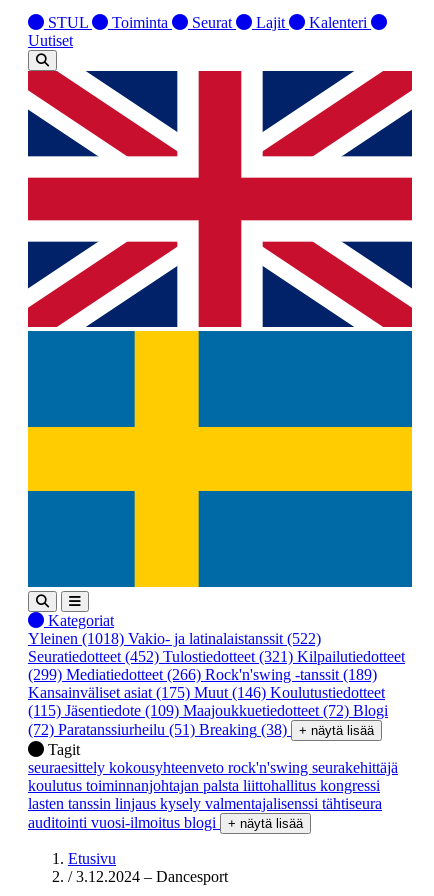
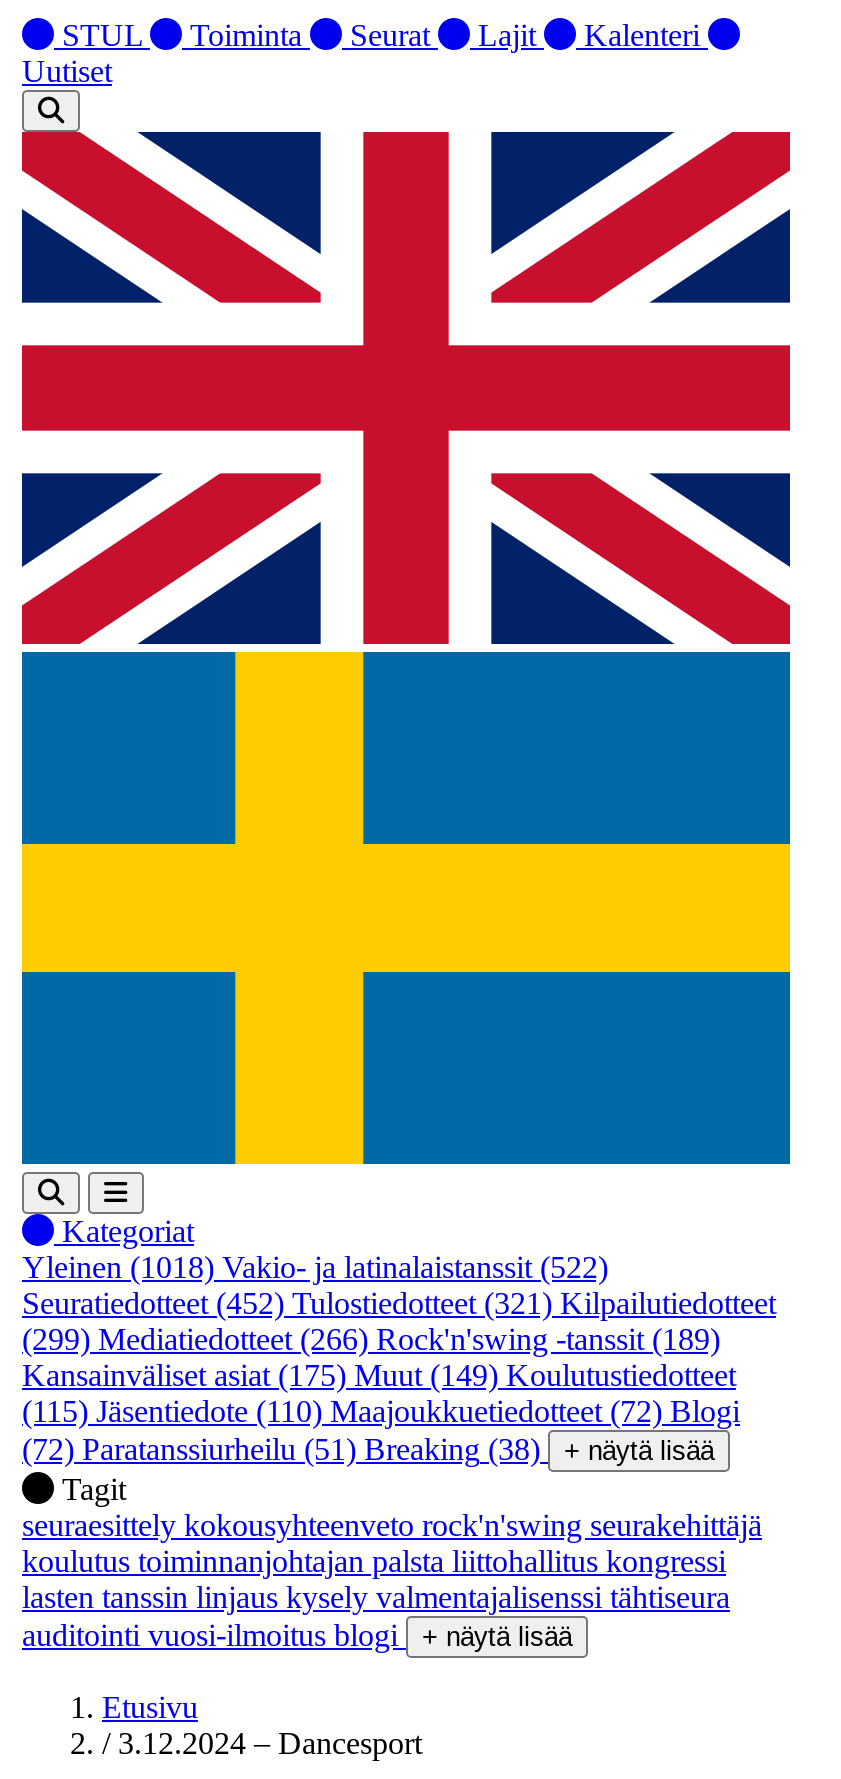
[28,684,385,701] Kansainväliset asiat (175) Muut (146) Koulutustiedotteet -> [22,1358,736,1392] Kansainväliset asiat (175) Muut (149) Koulutustiedotteet
[28,702,388,719] (115) Jäsentiedote (109) Maajoukkuetiedotteet (72) Blogi -> [22,1394,740,1428] (115) Jäsentiedote (110) Maajoukkuetiedotteet (72) Blogi

